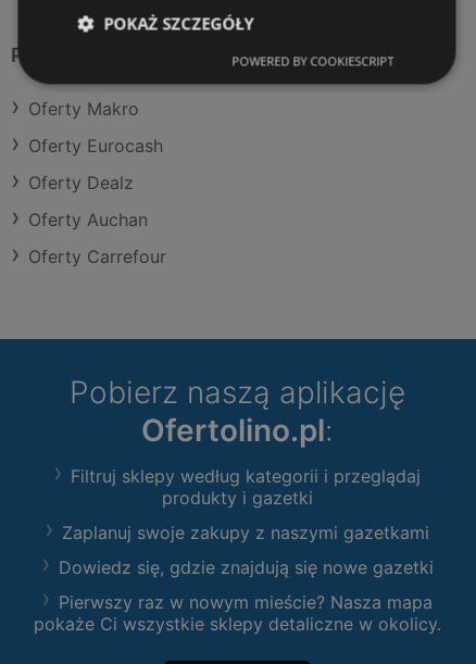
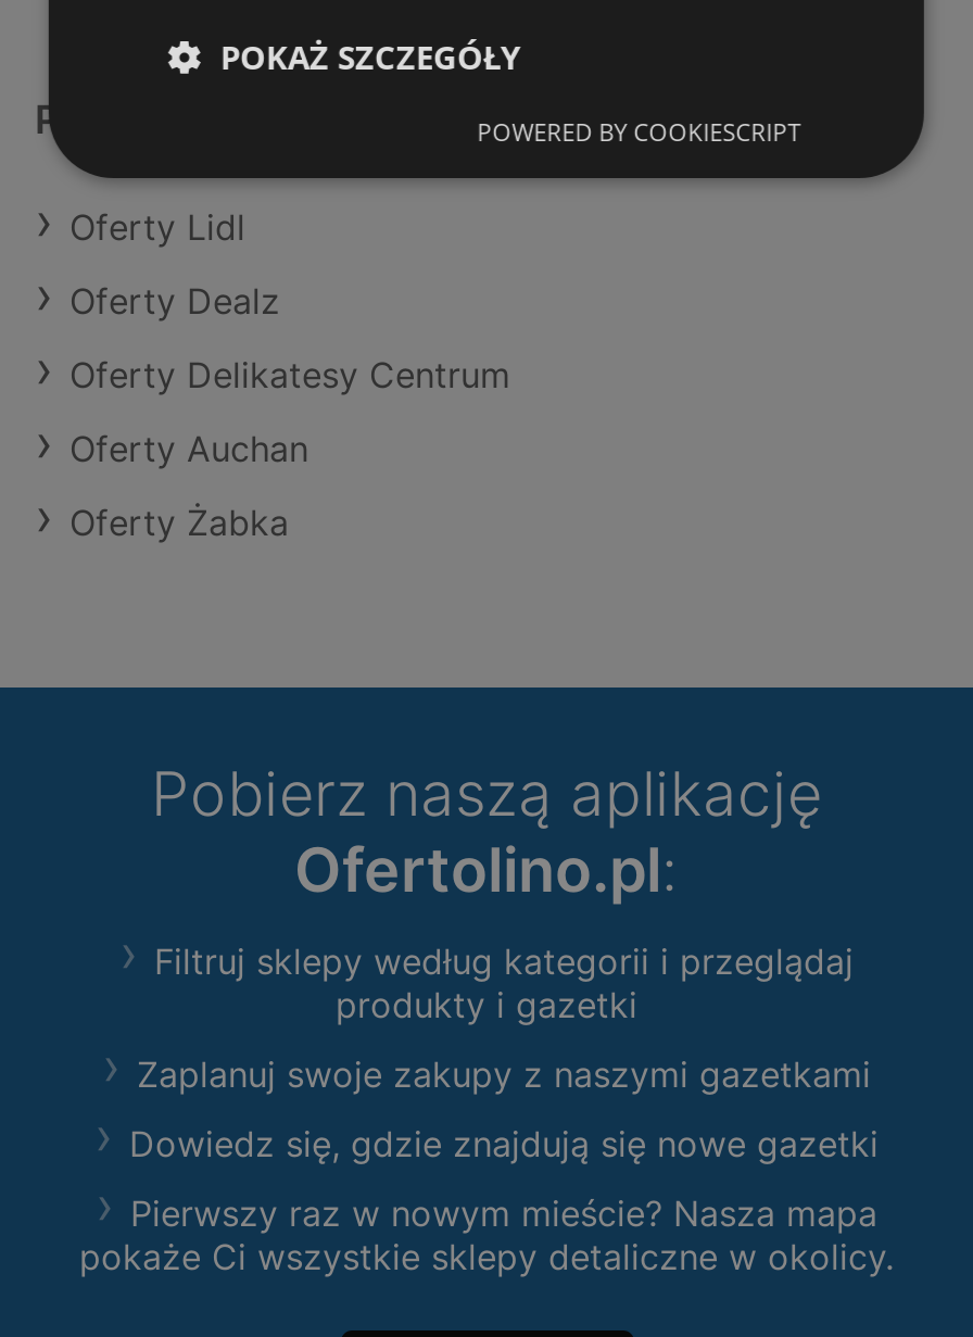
[28,98,163,157] Oferty Makro | Oferty Eurocash -> [69,206,245,249] Oferty Lidl
moved [28,172,134,194] -> [69,280,280,323]: Oferty Dealz
none -> [69,353,510,397] Oferty Delikatesy Centrum
[28,246,166,268] Oferty Carrefour -> [69,501,289,545] Oferty Żabka

